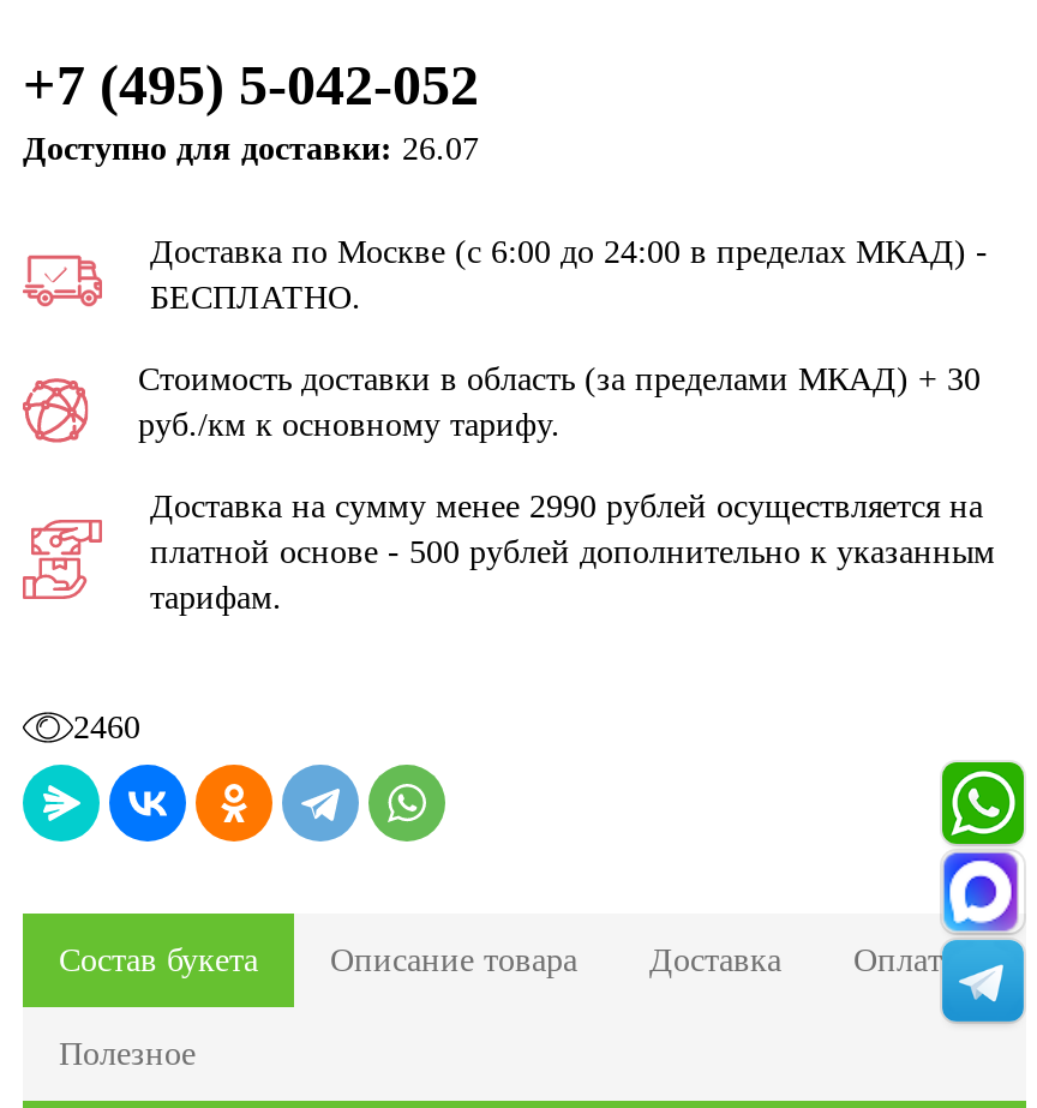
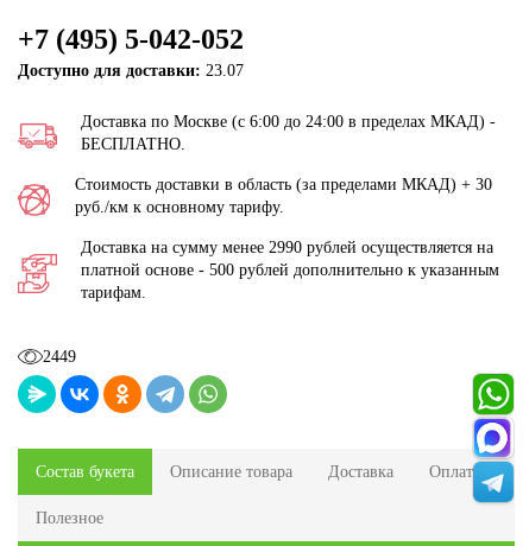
[23,132,479,168] Доступно для доставки: 26.07 -> [18,62,244,80] Доступно для доставки: 23.07
[73,709,140,745] 2460 -> [43,348,76,365] 2449

